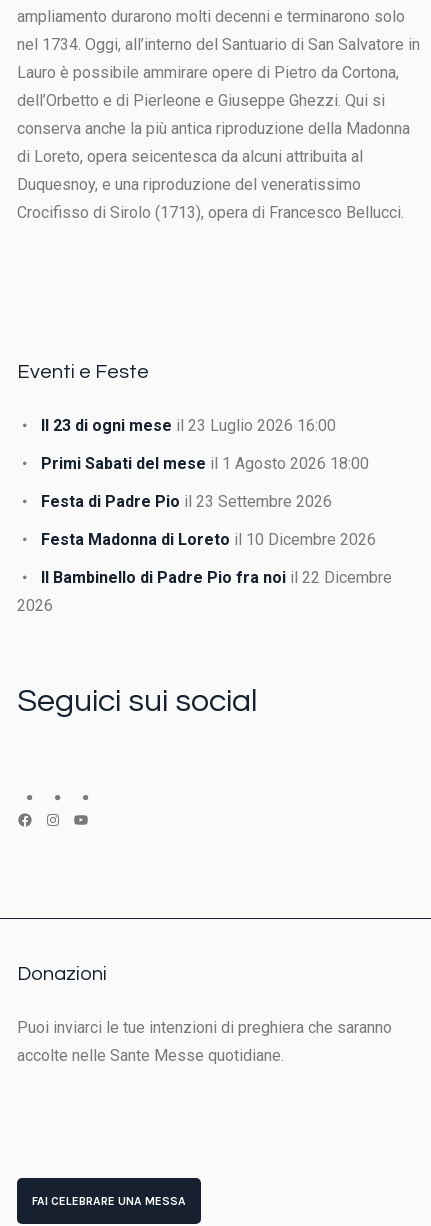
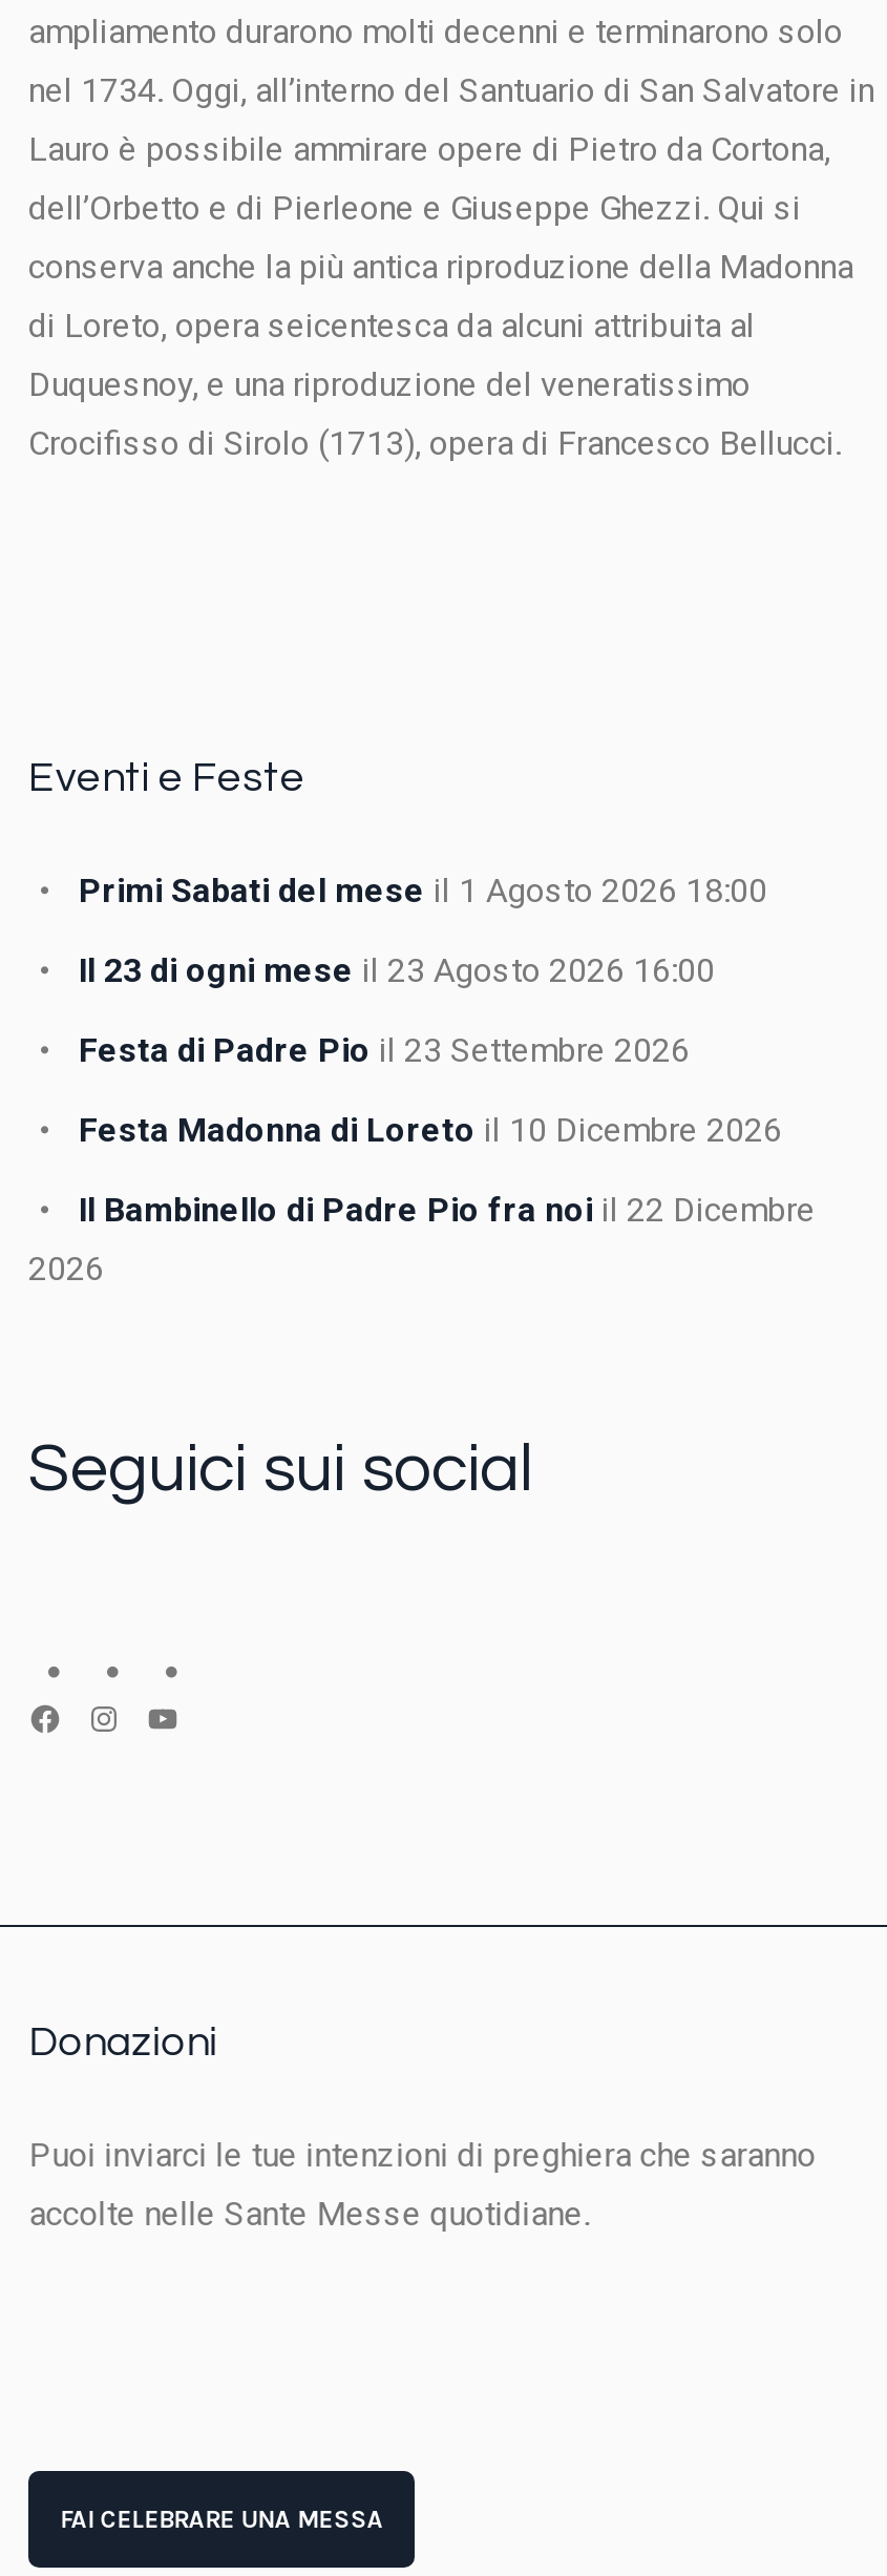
[41,416,336,435] Il 23 di ogni mese il 23 Luglio 2026 16:00 -> none
moved [41,454,369,473] -> [79,871,767,911]: Primi Sabati del mese il 1 Agosto 2026 18:00
none -> [79,951,715,991] Il 23 di ogni mese il 23 Agosto 2026 16:00

